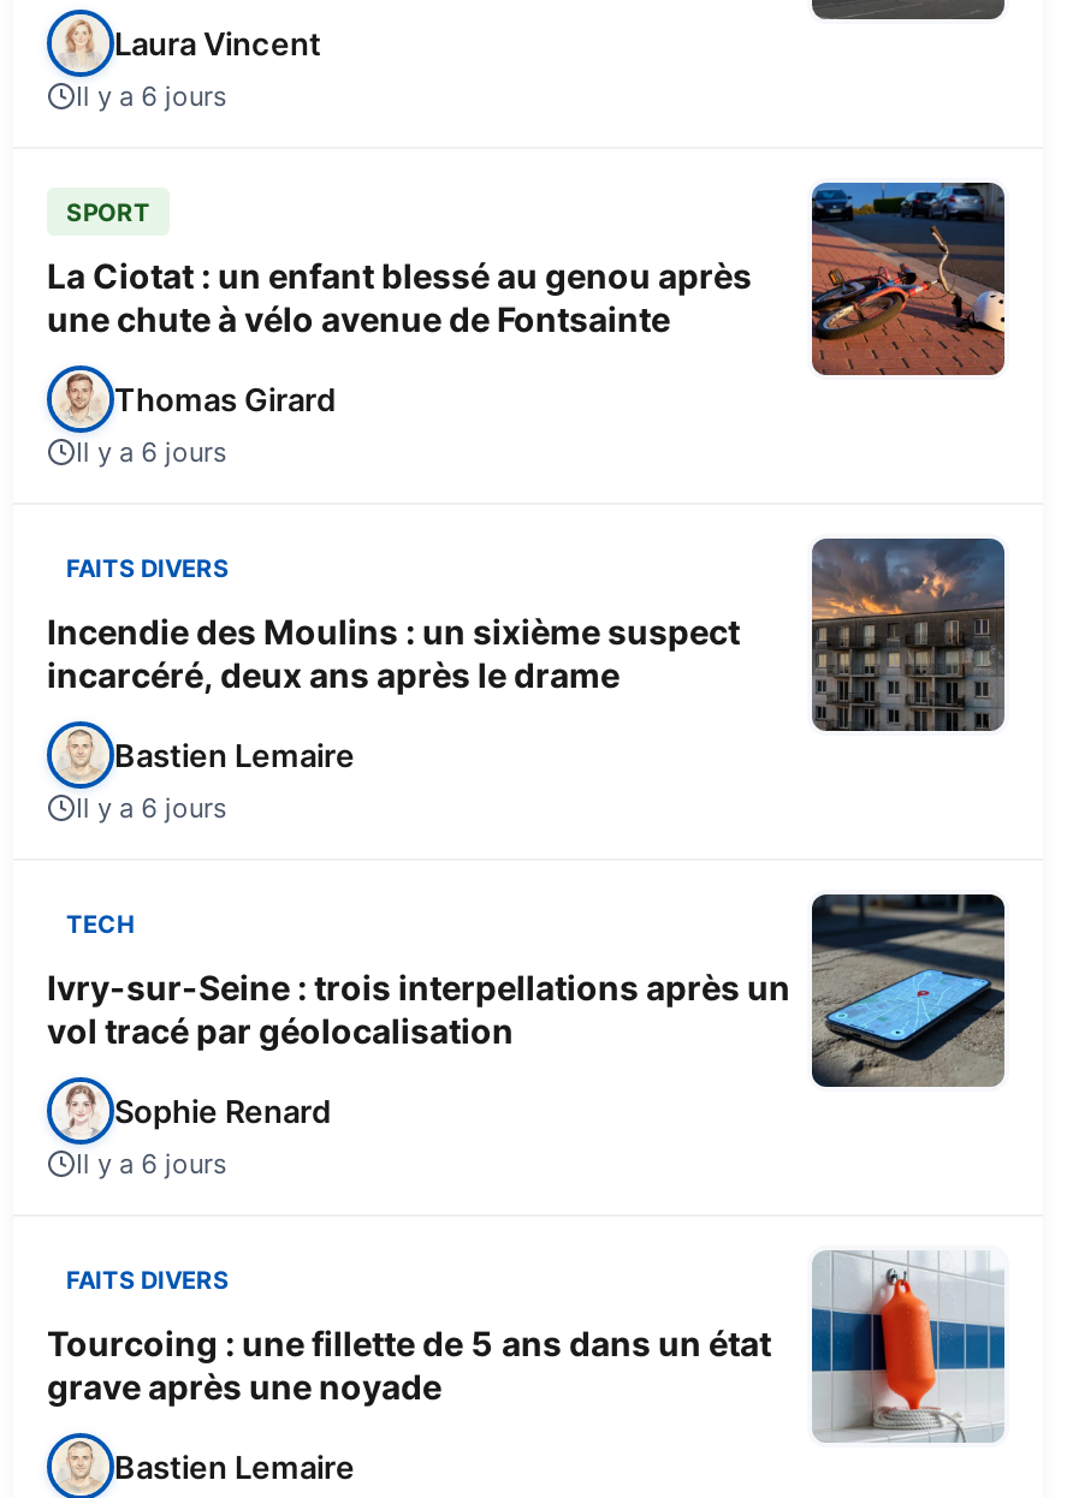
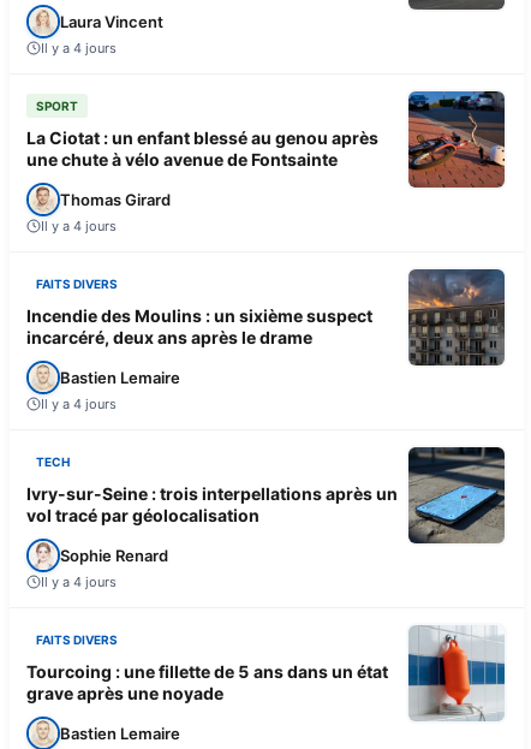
[76,78,227,112] Il y a 6 jours -> [41,39,117,56] Il y a 4 jours
[76,434,227,468] Il y a 6 jours -> [41,217,117,234] Il y a 4 jours
[76,790,227,824] Il y a 6 jours -> [41,395,117,412] Il y a 4 jours
[76,1146,227,1180] Il y a 6 jours -> [41,573,117,590] Il y a 4 jours

